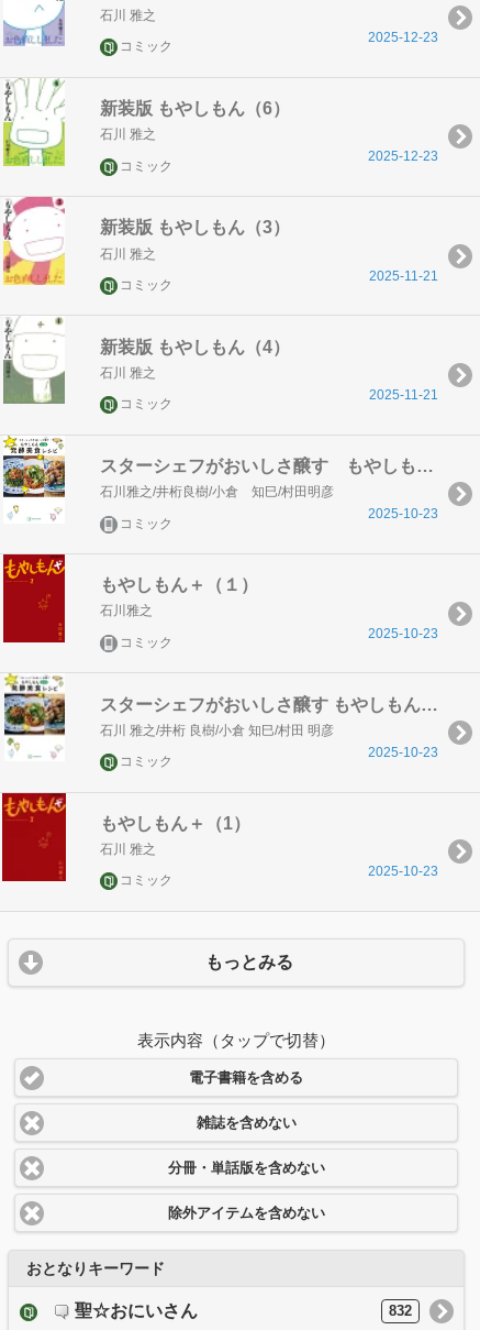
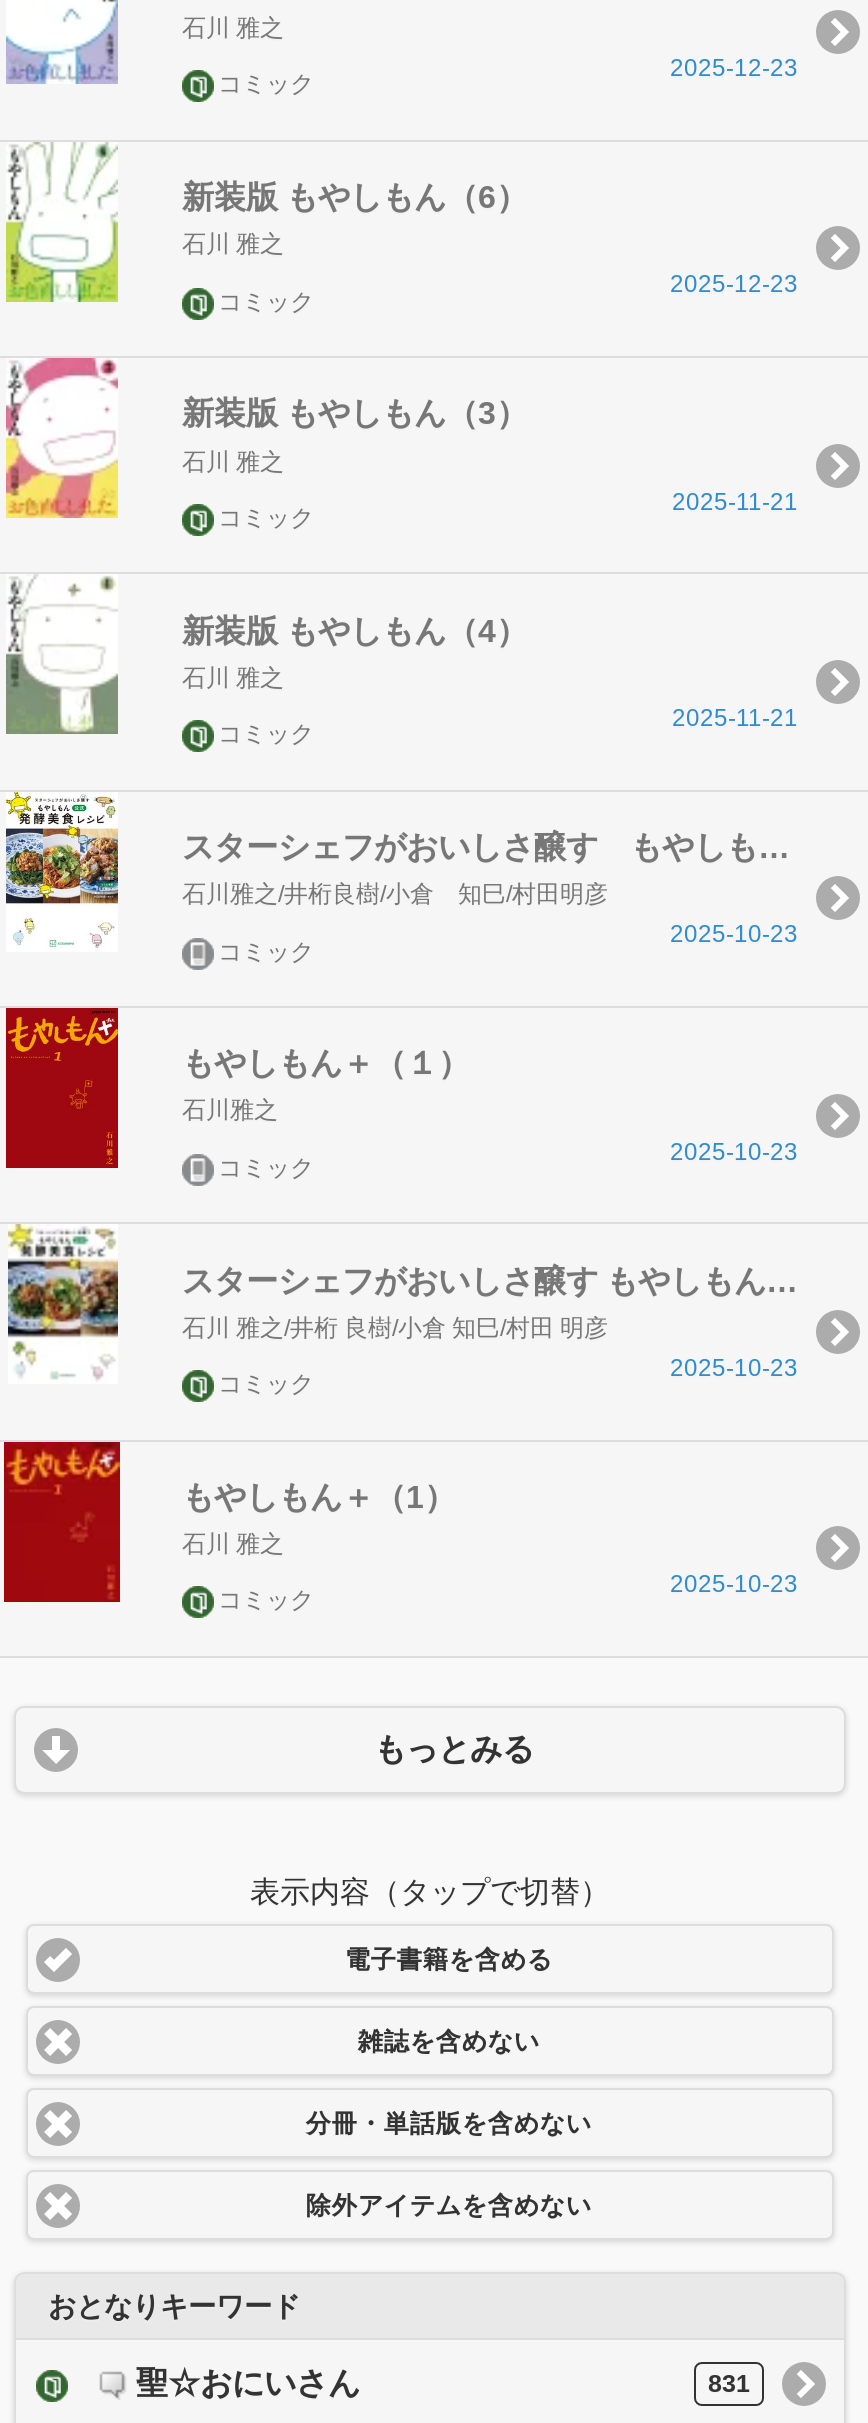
[389,1303,412,1319] 832 -> [708,2369,750,2397] 831

